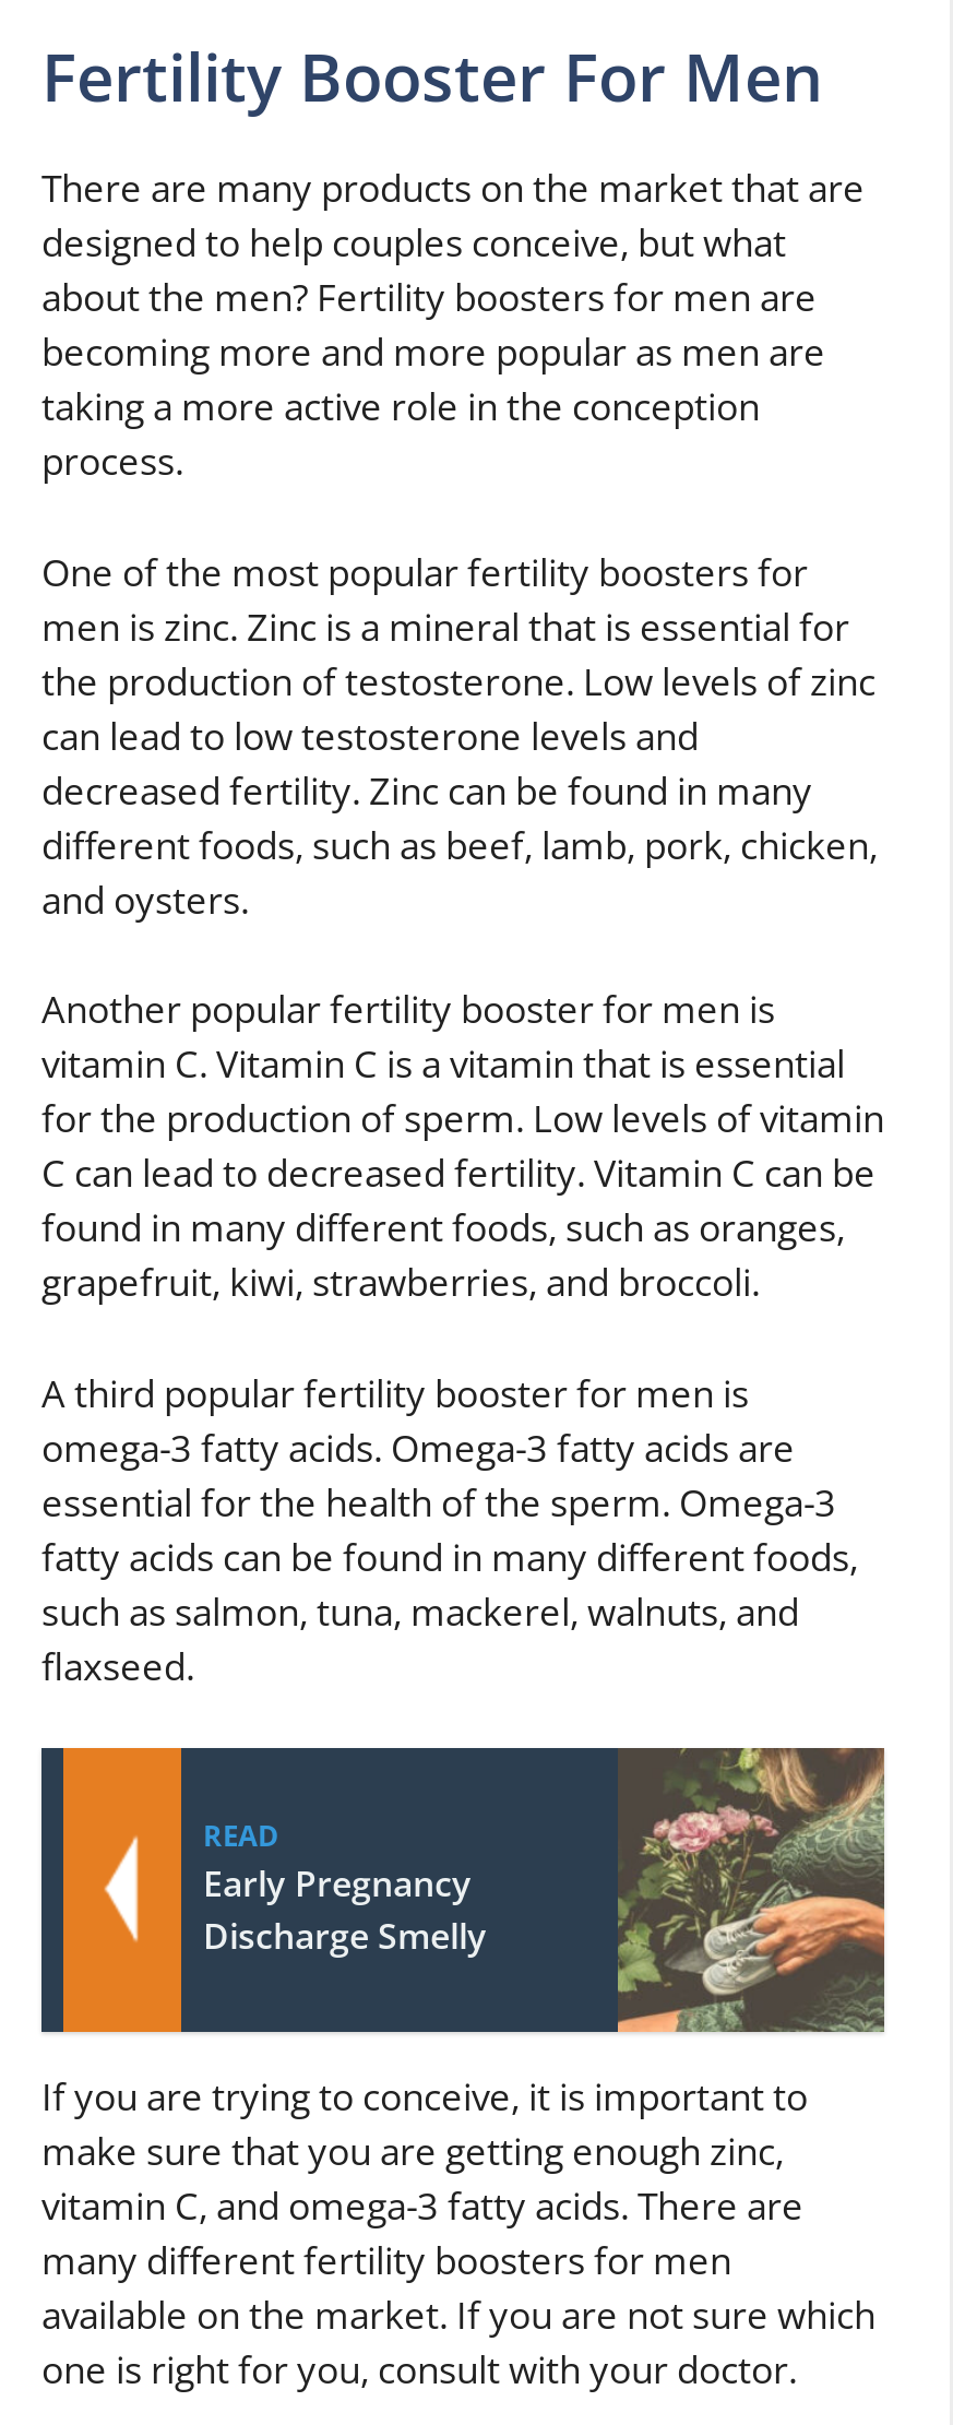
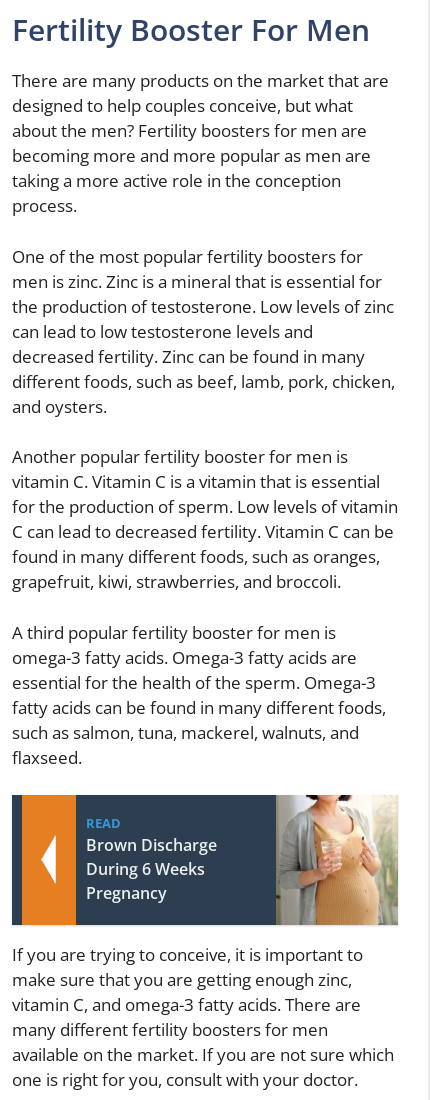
[618,1746,886,2034] [image] -> [276,794,398,926] [image]
[203,1860,487,1960] Early Pregnancy | Discharge Smelly -> [86,834,217,904] Brown Discharge | During 6 Weeks | Pregnancy

